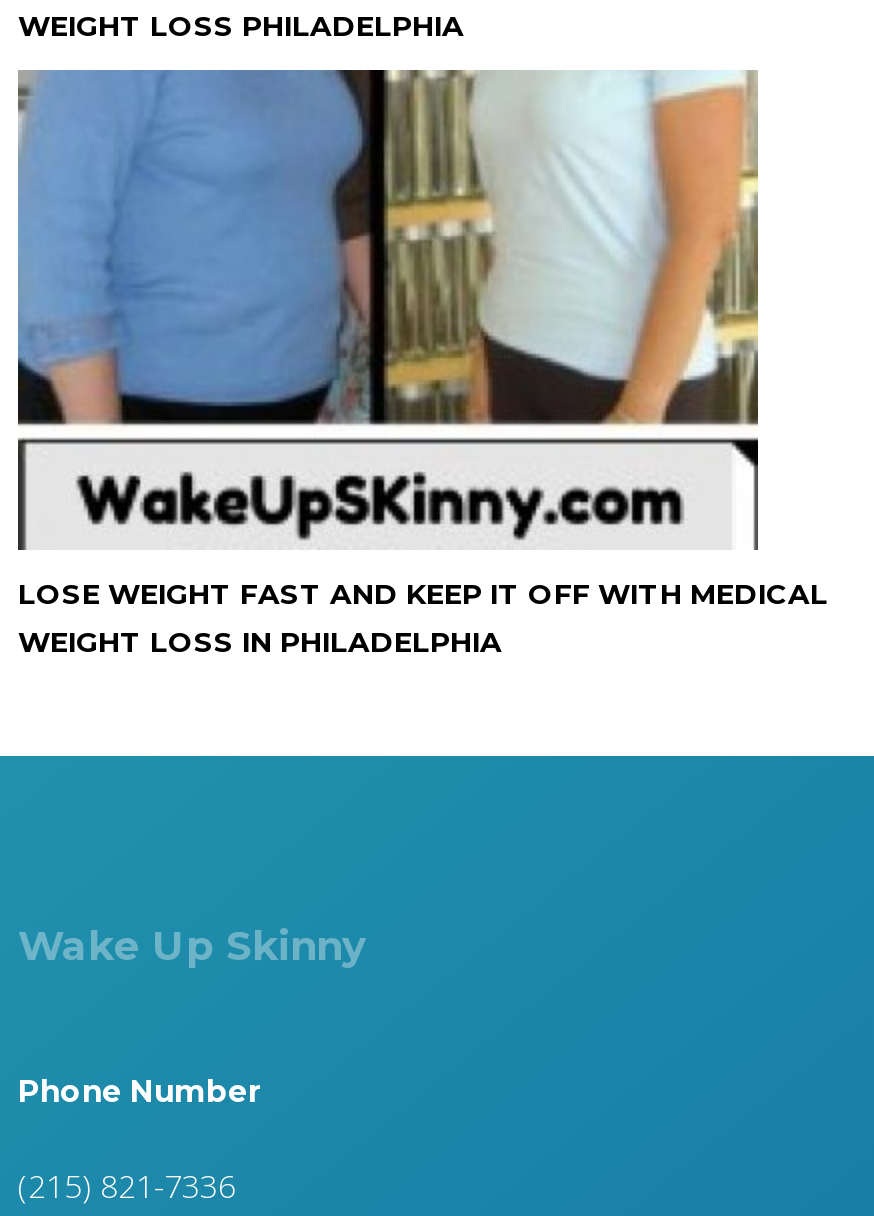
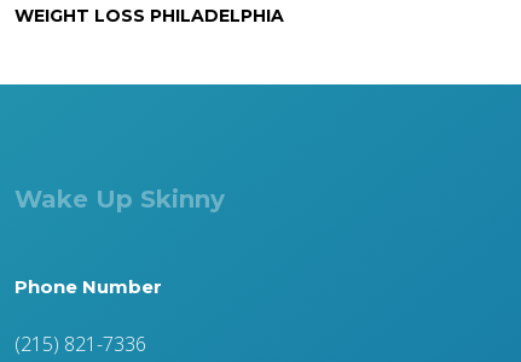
[16,68,828,660] [image] | LOSE WEIGHT FAST AND KEEP IT OFF WITH MEDICAL | WEIGHT LOSS IN PHILADELPHIA -> none

